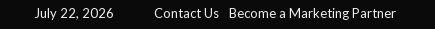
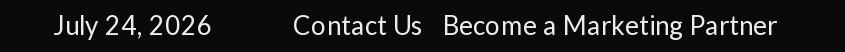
[34,5,114,21] July 22, 2026 -> [53,9,213,41] July 24, 2026

